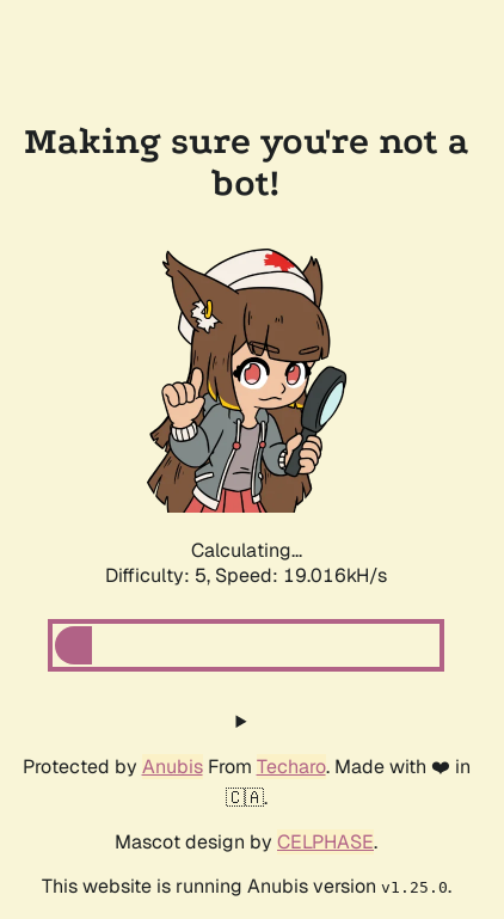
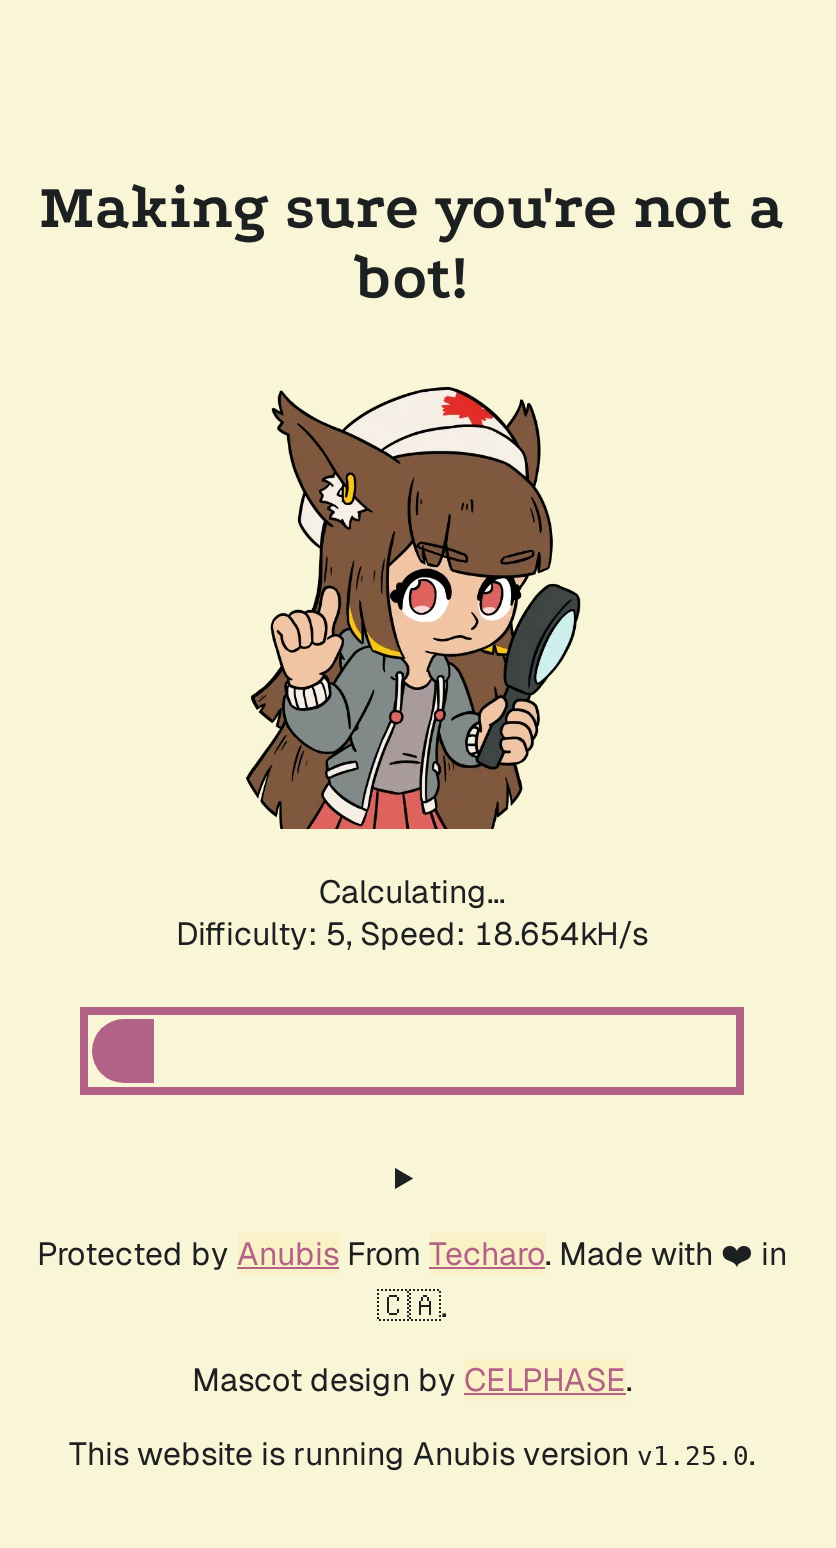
[105,563,387,588] Difficulty: 5, Speed: 19.016kH/s -> [176,913,648,955] Difficulty: 5, Speed: 18.654kH/s

